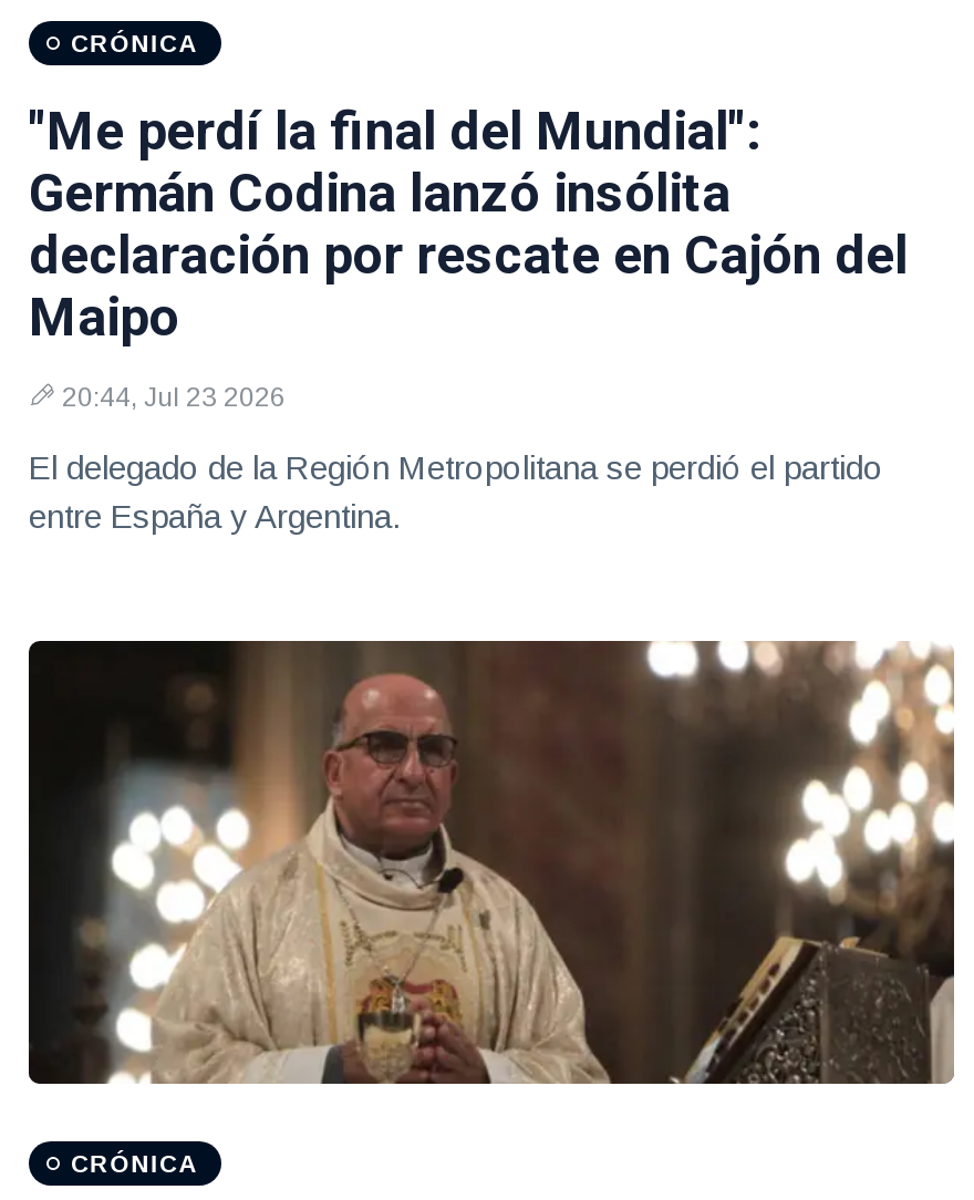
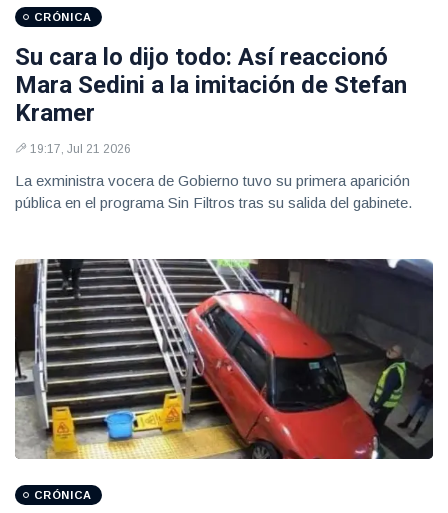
[29,100,908,348] "Me perdí la final del Mundial": | Germán Codina lanzó insólita | declaración por rescate en Cajón del | Maipo -> [15,43,407,127] Su cara lo dijo todo: Así reaccionó | Mara Sedini a la imitación de Stefan | Kramer
[62,381,286,412] 20:44, Jul 23 2026 -> [30,142,131,156] 19:17, Jul 21 2026
[29,447,883,534] El delegado de la Región Metropolitana se perdió el partido | entre España y Argentina. -> [15,172,412,211] La exministra vocera de Gobierno tuvo su primera aparición | pública en el programa Sin Filtros tras su salida del gabinete.
[29,639,956,1086] [image] -> [15,258,434,460] [image]

